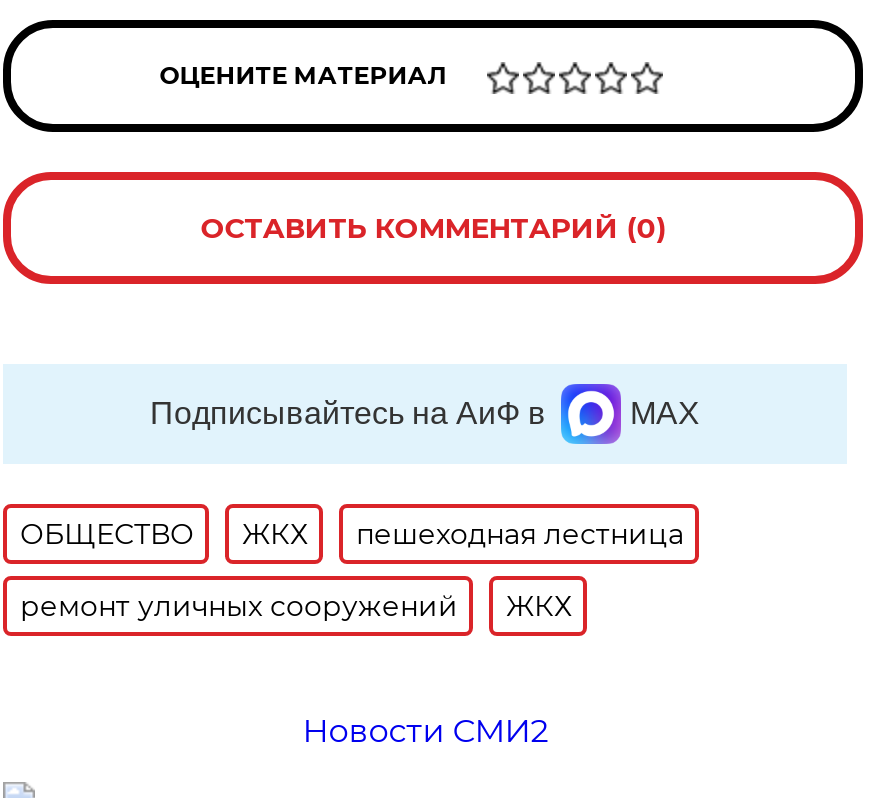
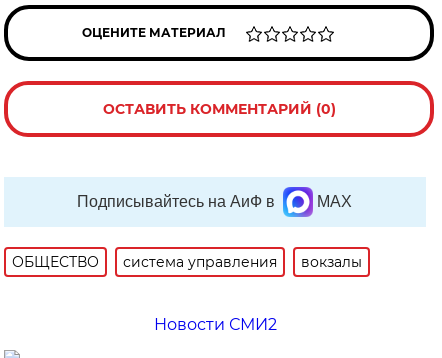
[20,516,684,624] ЖКХ | пешеходная лестница | ремонт уличных сооружений | ЖКХ -> [123,253,362,271] система управления | вокзалы

